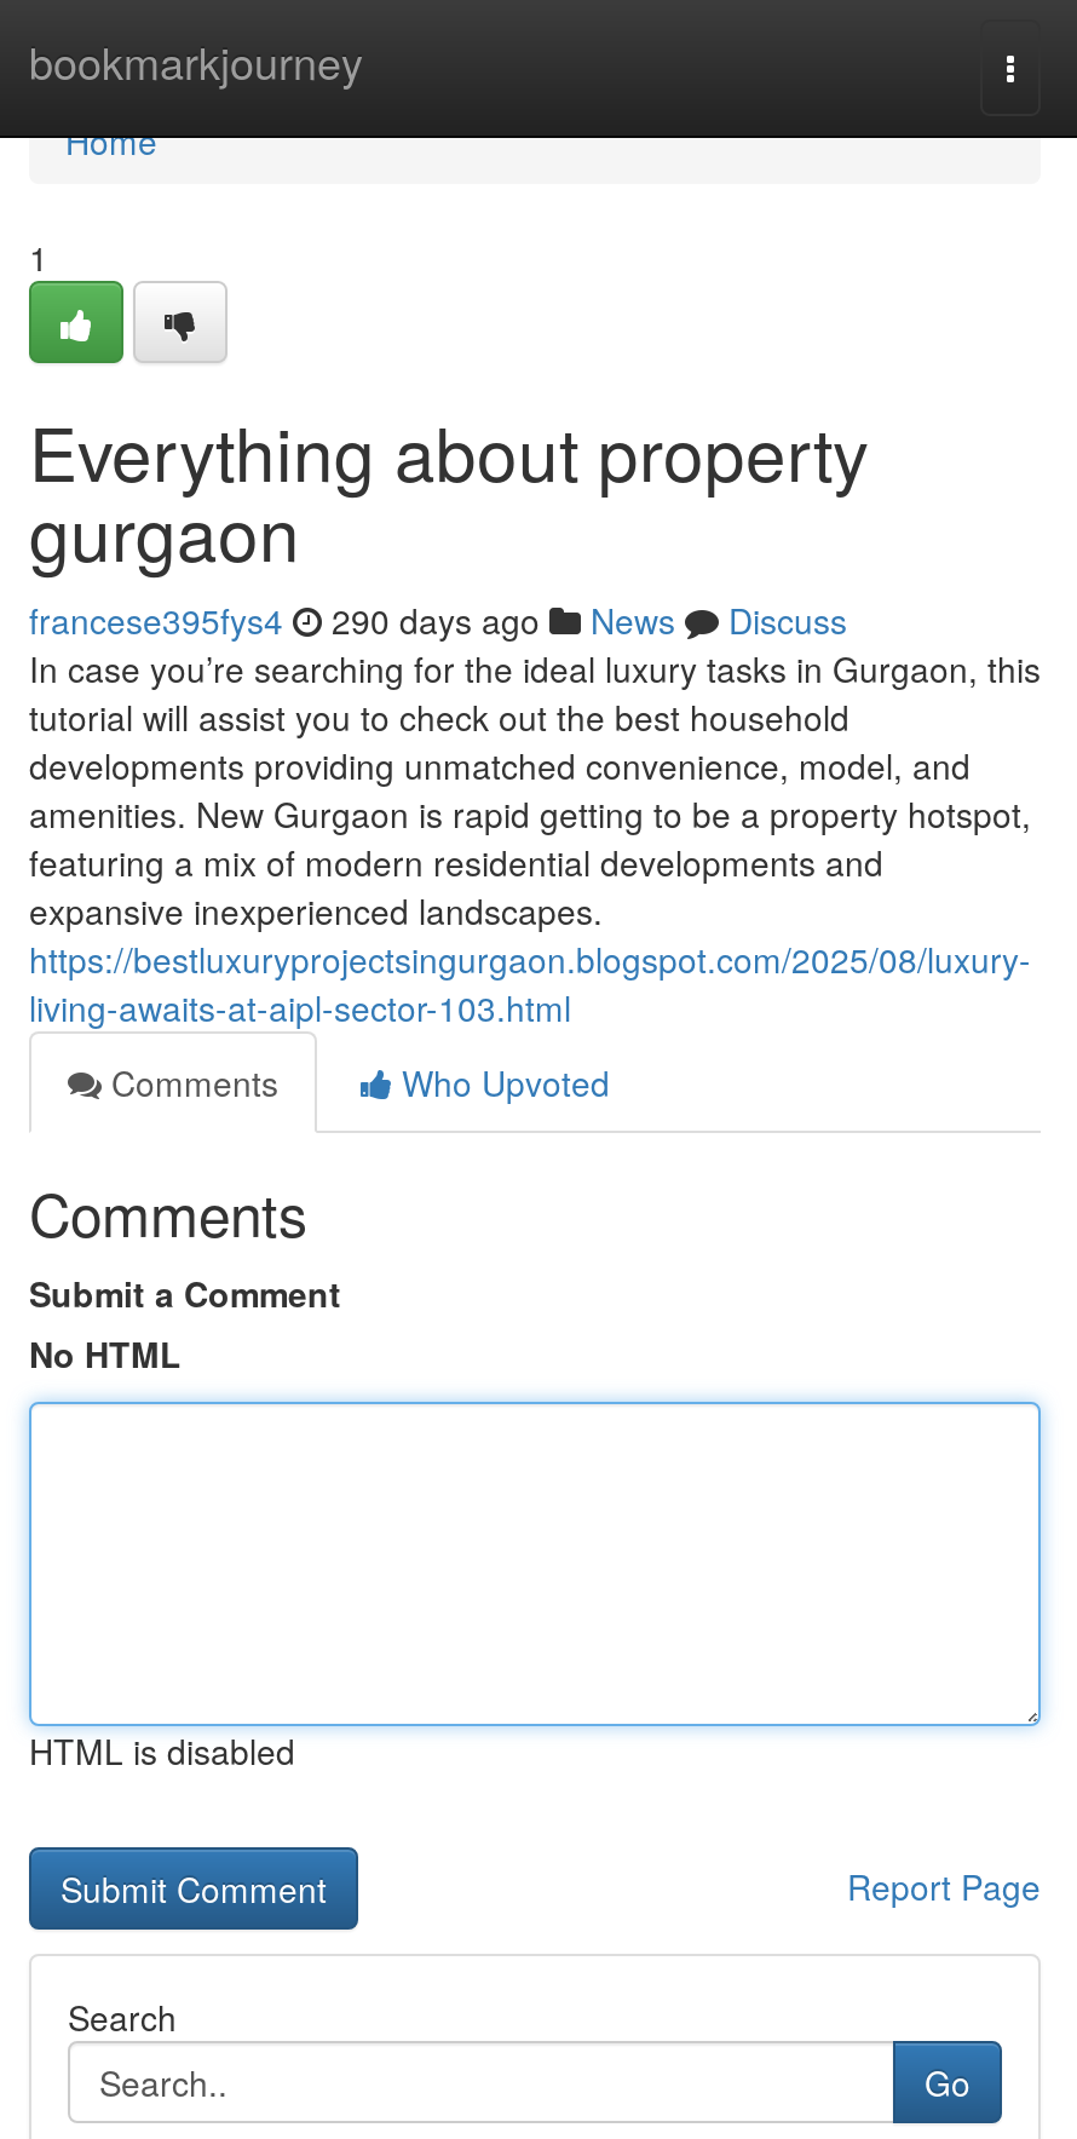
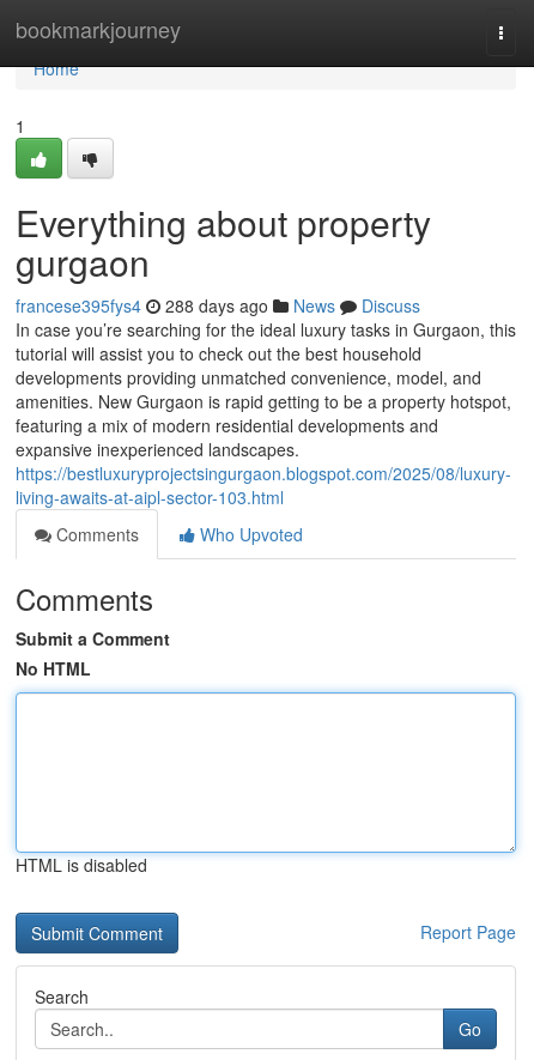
[29,596,847,644] francese395fys4 290 days ago News Discuss -> [16,293,420,317] francese395fys4 288 days ago News Discuss

